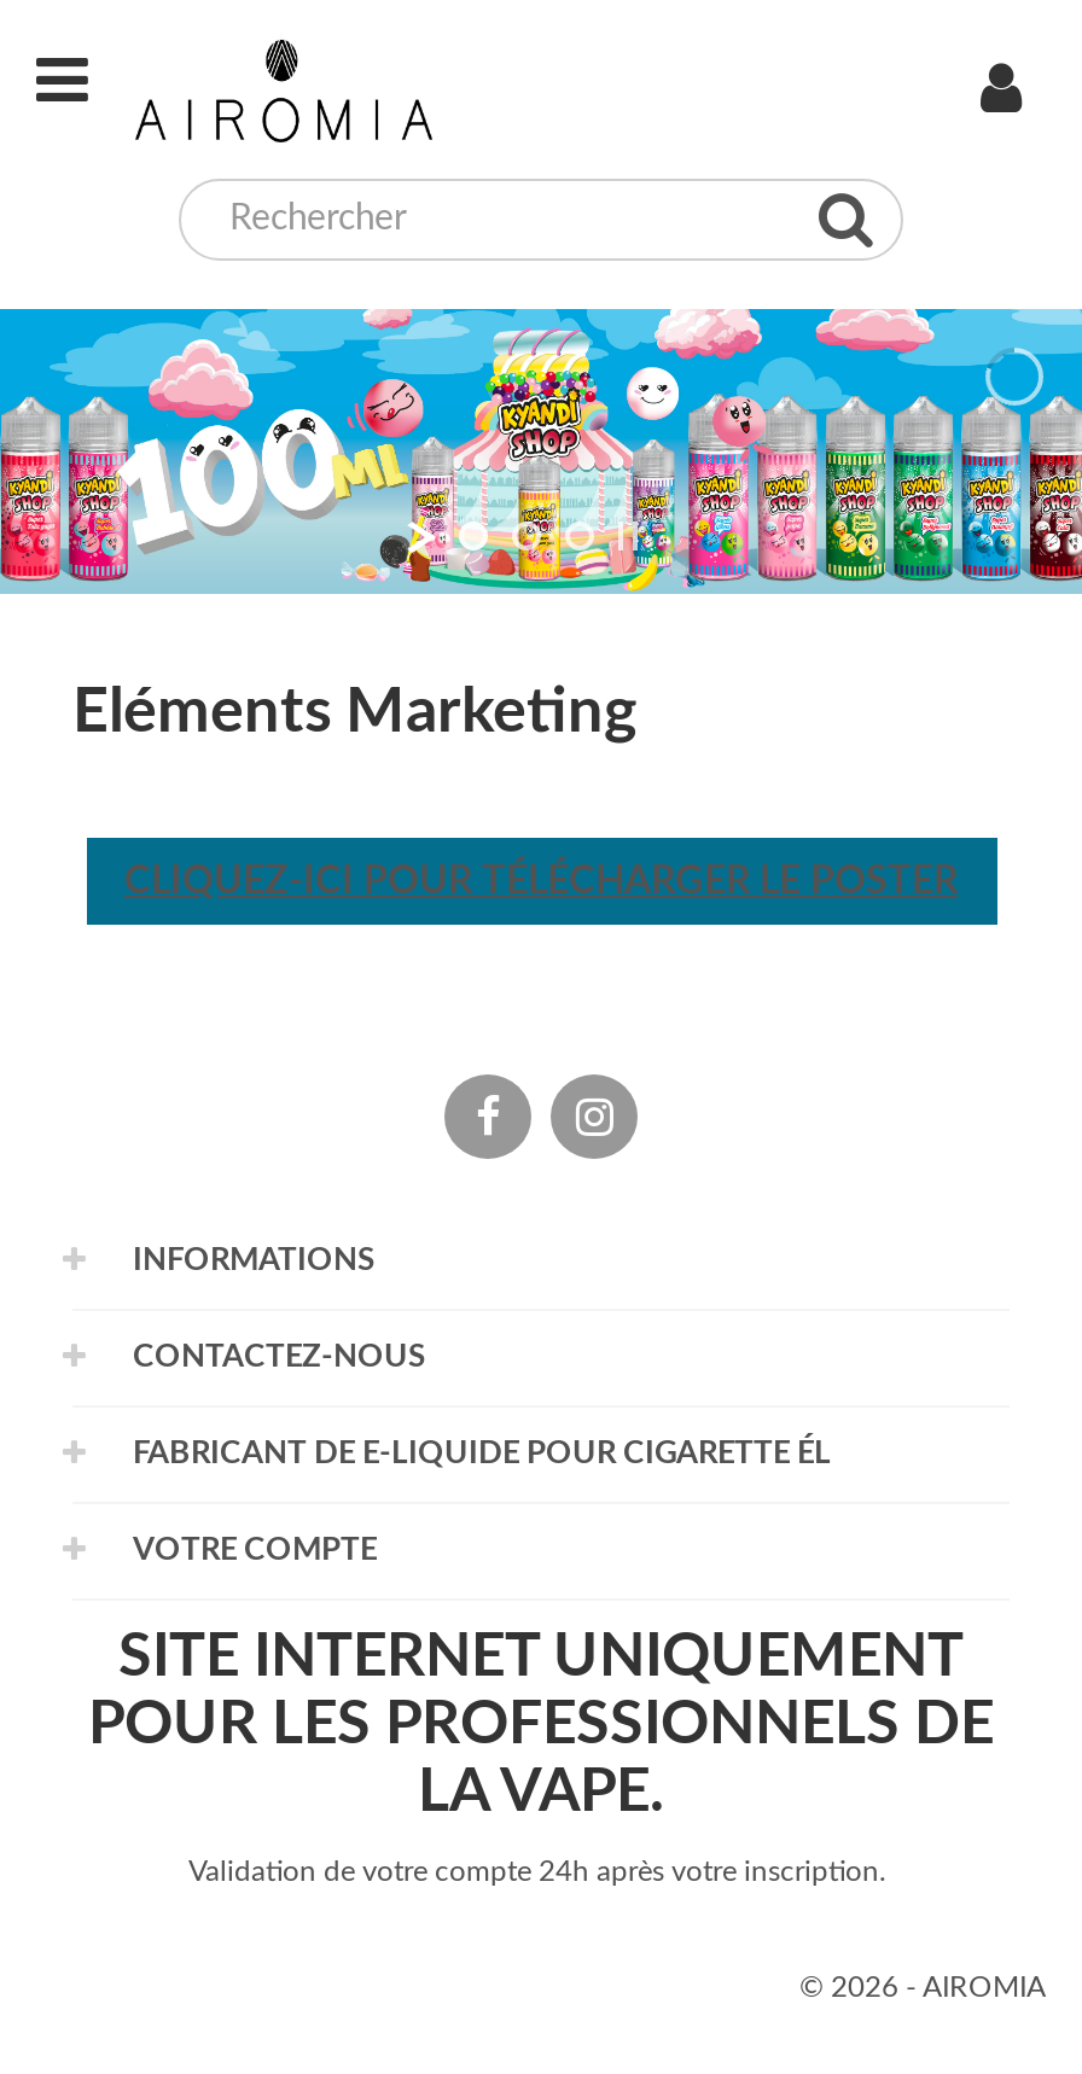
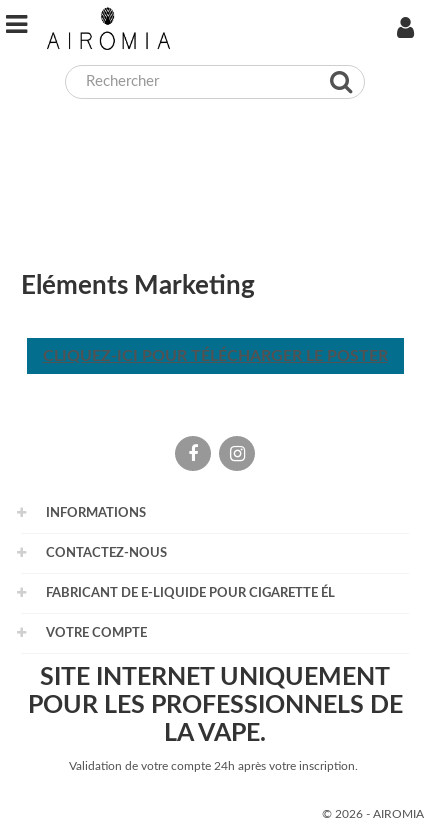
[7,307,1075,596] [image] -> none

